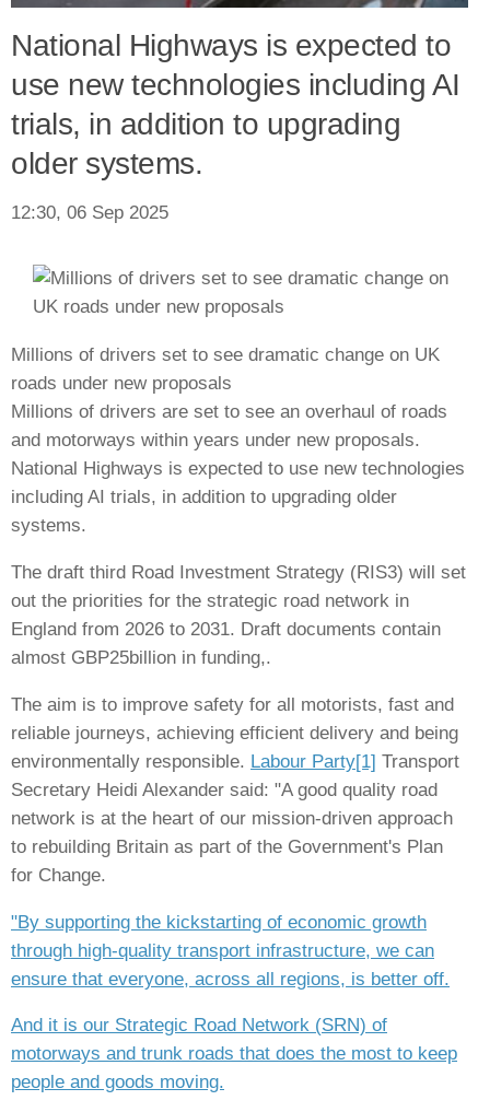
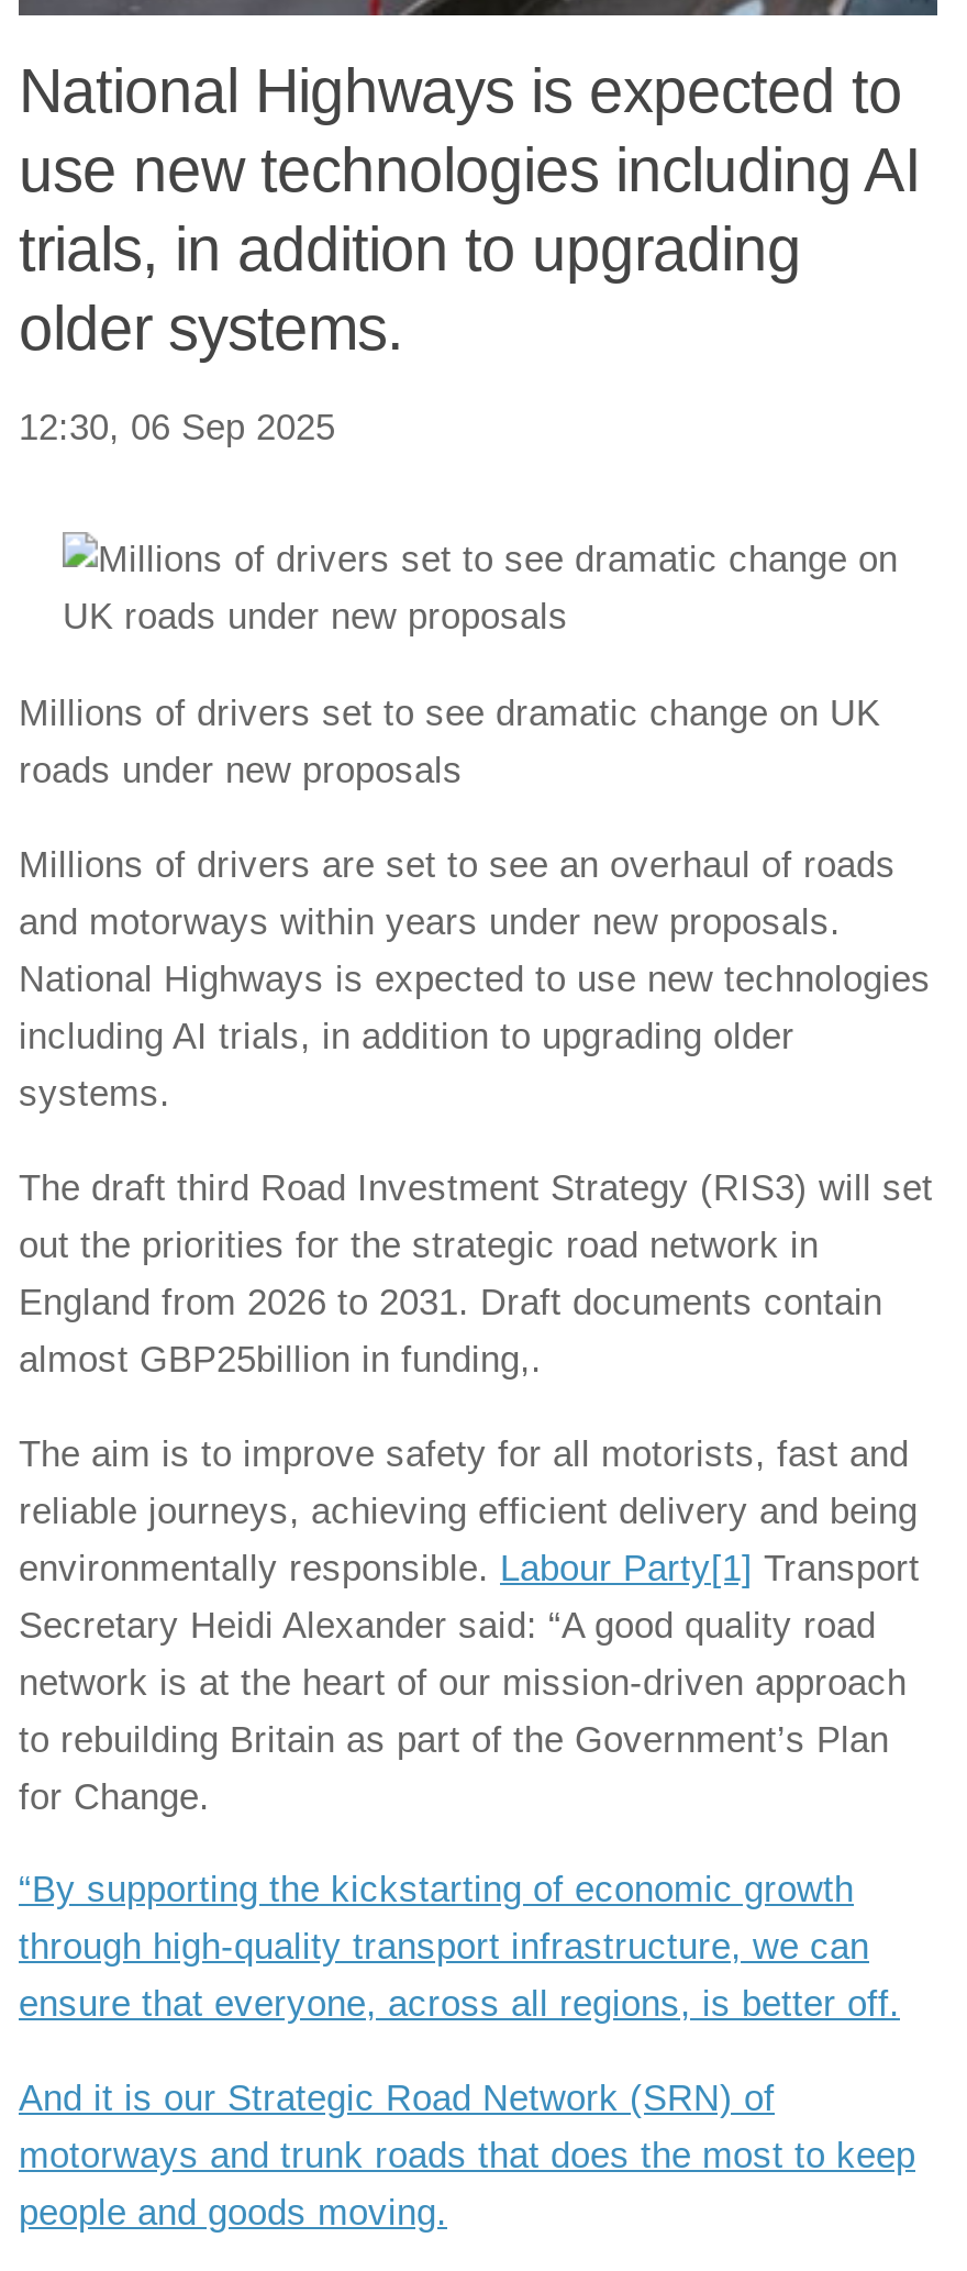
[11,779,438,800] Secretary Heidi Alexander said: "A good quality road -> [19,1604,876,1646] Secretary Heidi Alexander said: “A good quality road
[11,836,443,857] to rebuilding Britain as part of the Government's Plan -> [19,1718,889,1760] to rebuilding Britain as part of the Government’s Plan
[11,911,427,932] "By supporting the kickstarting of economic growth -> [19,1869,854,1911] “By supporting the kickstarting of economic growth

